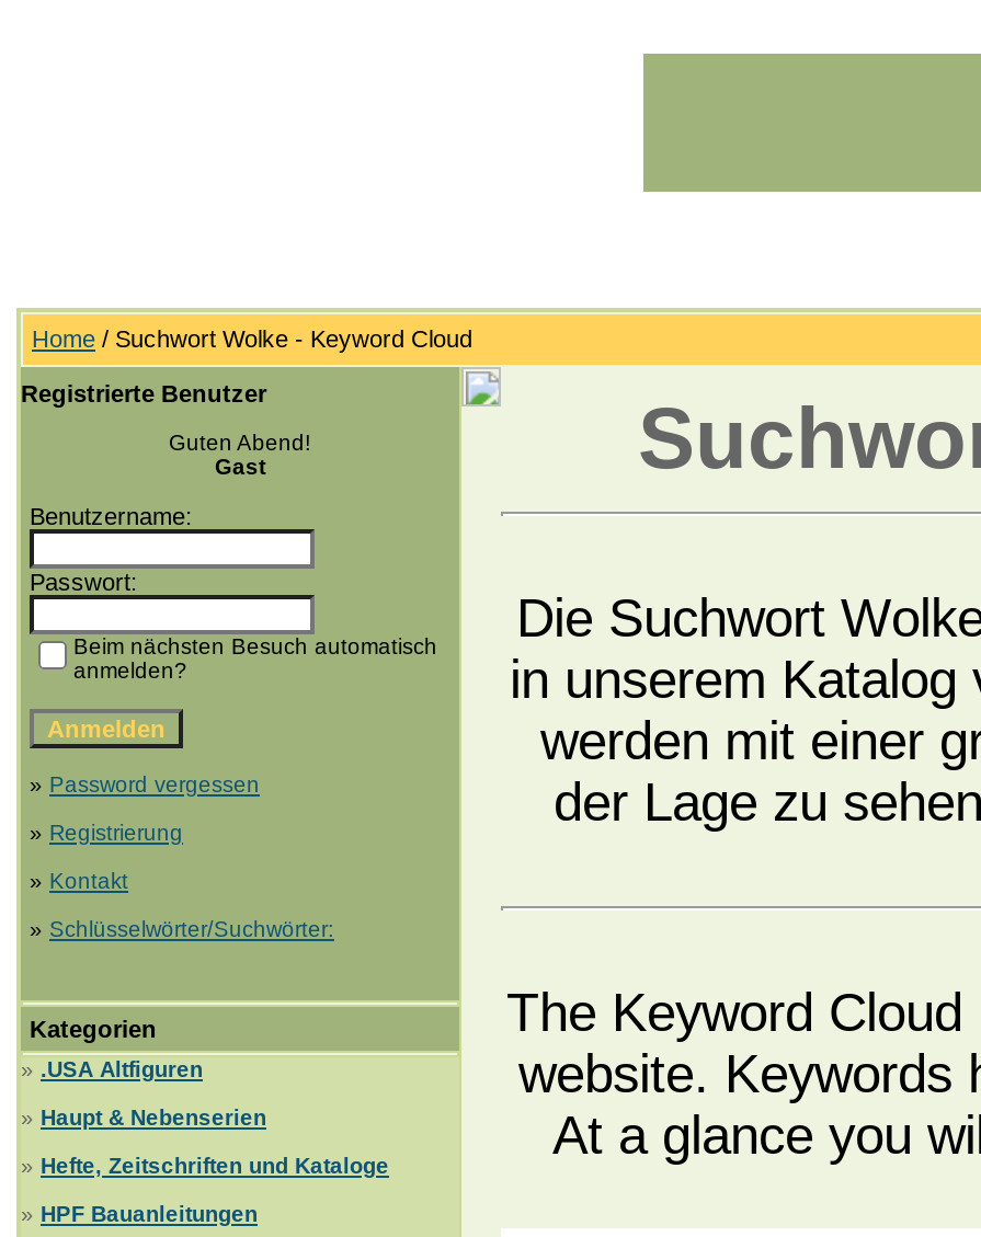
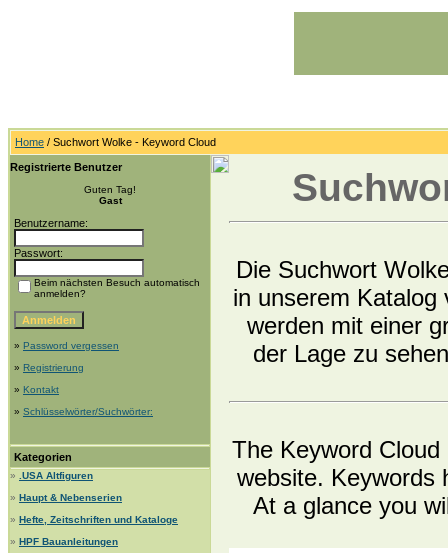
[169,431,311,455] Guten Abend! -> [84,184,136,195] Guten Tag!

